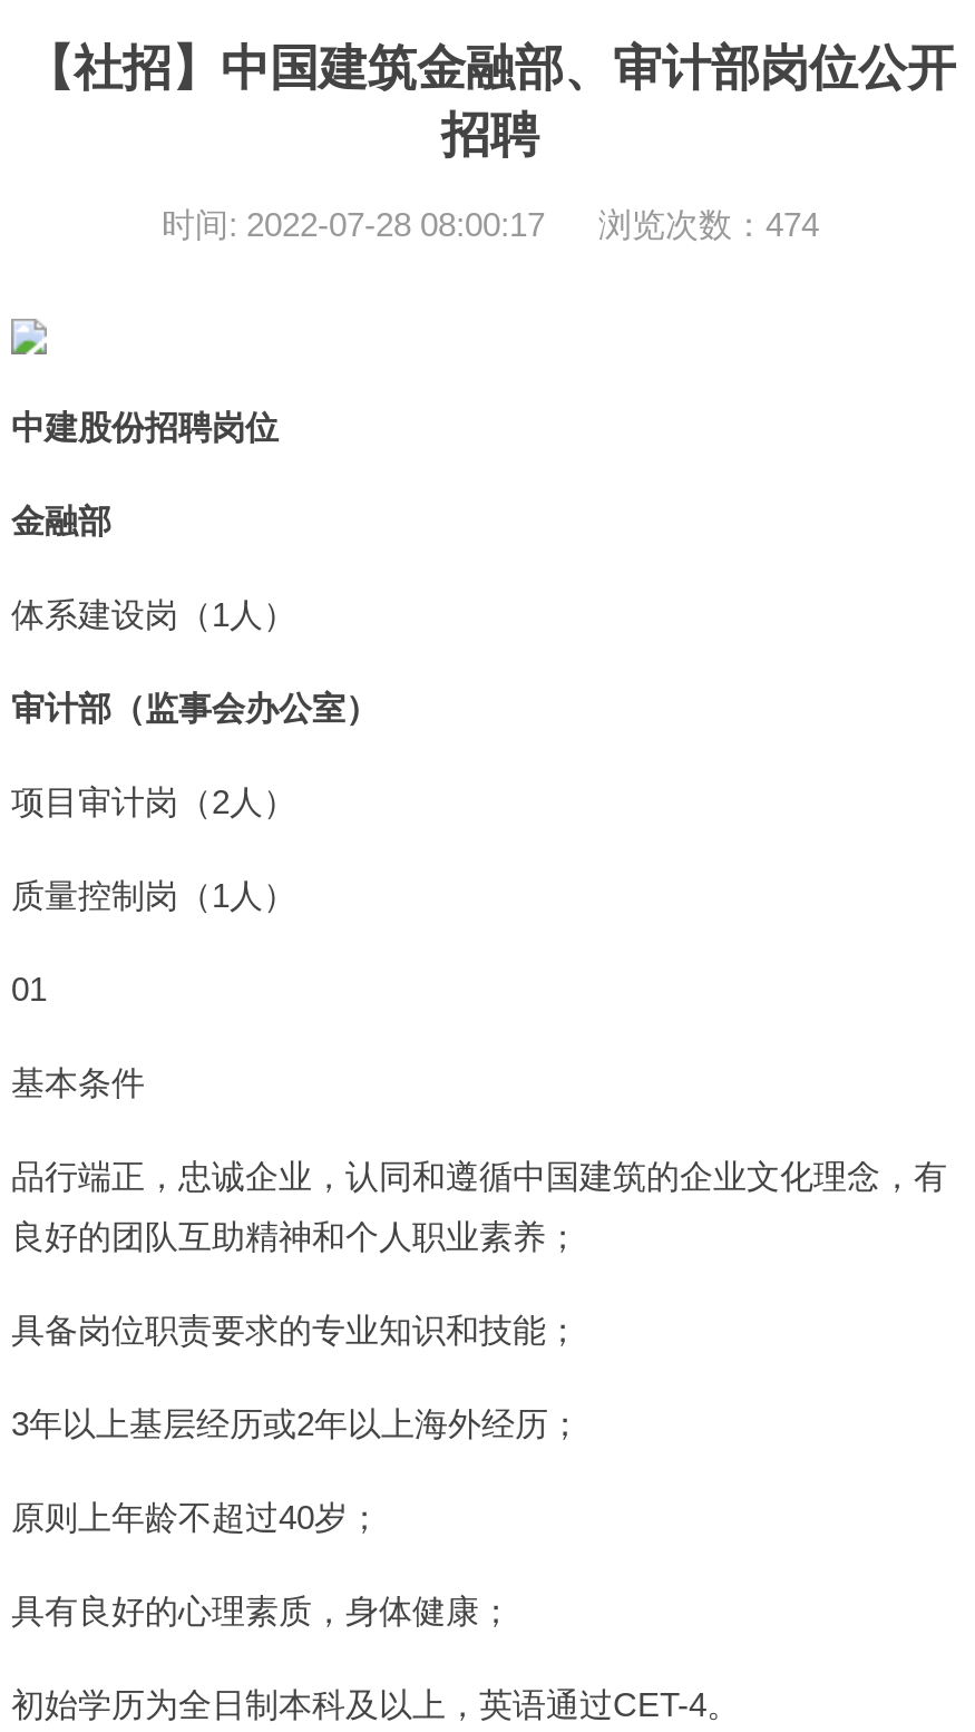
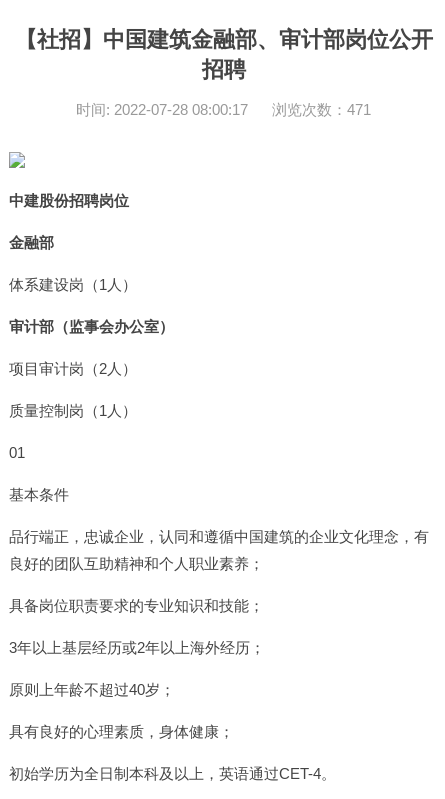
[162,205,819,243] 时间: 2022-07-28 08:00:17 浏览次数：474 -> [76,101,371,118] 时间: 2022-07-28 08:00:17 浏览次数：471

